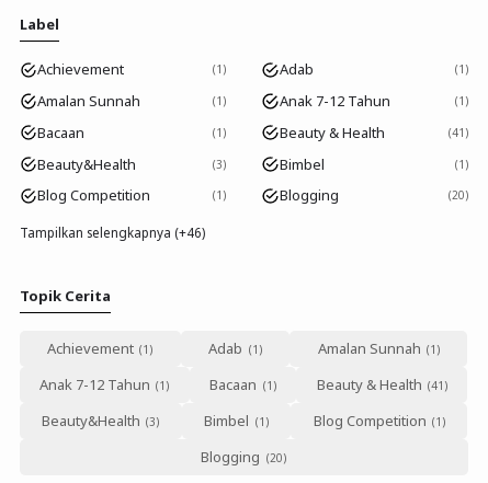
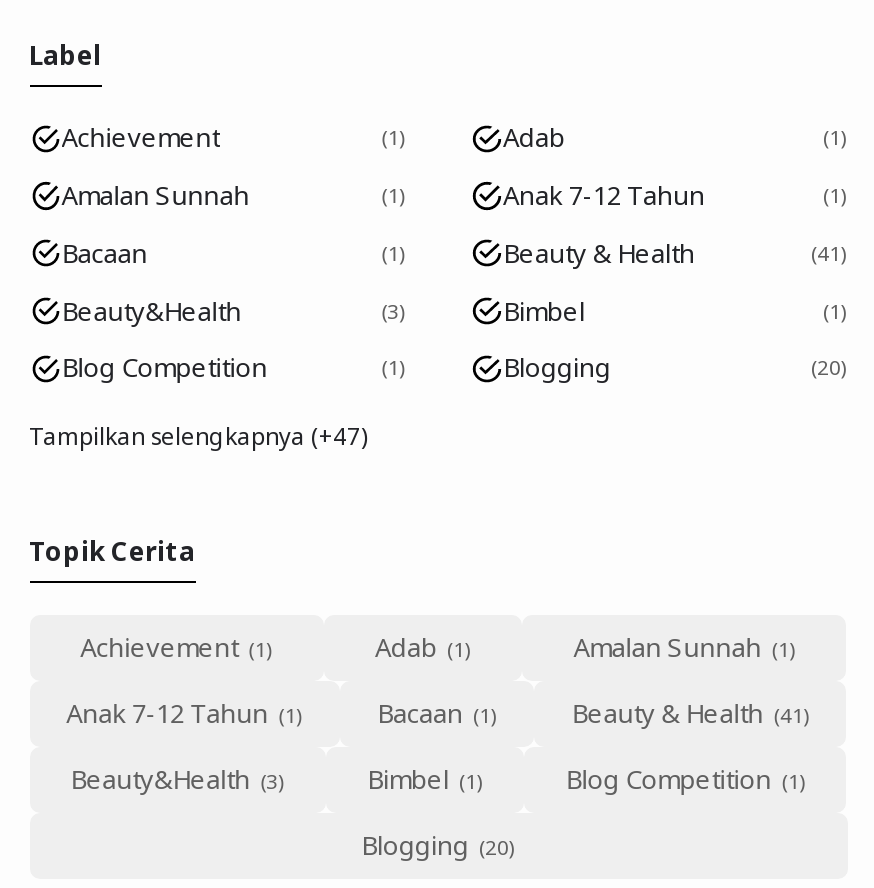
[19,223,205,241] Tampilkan selengkapnya (+46) -> [29,419,367,451] Tampilkan selengkapnya (+47)

